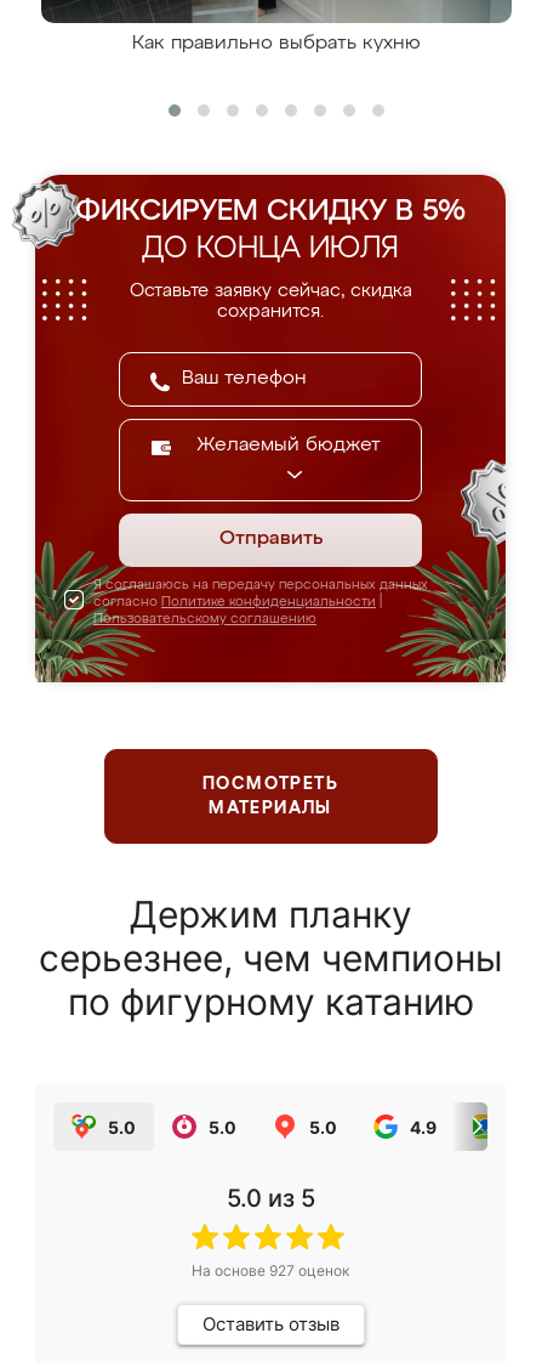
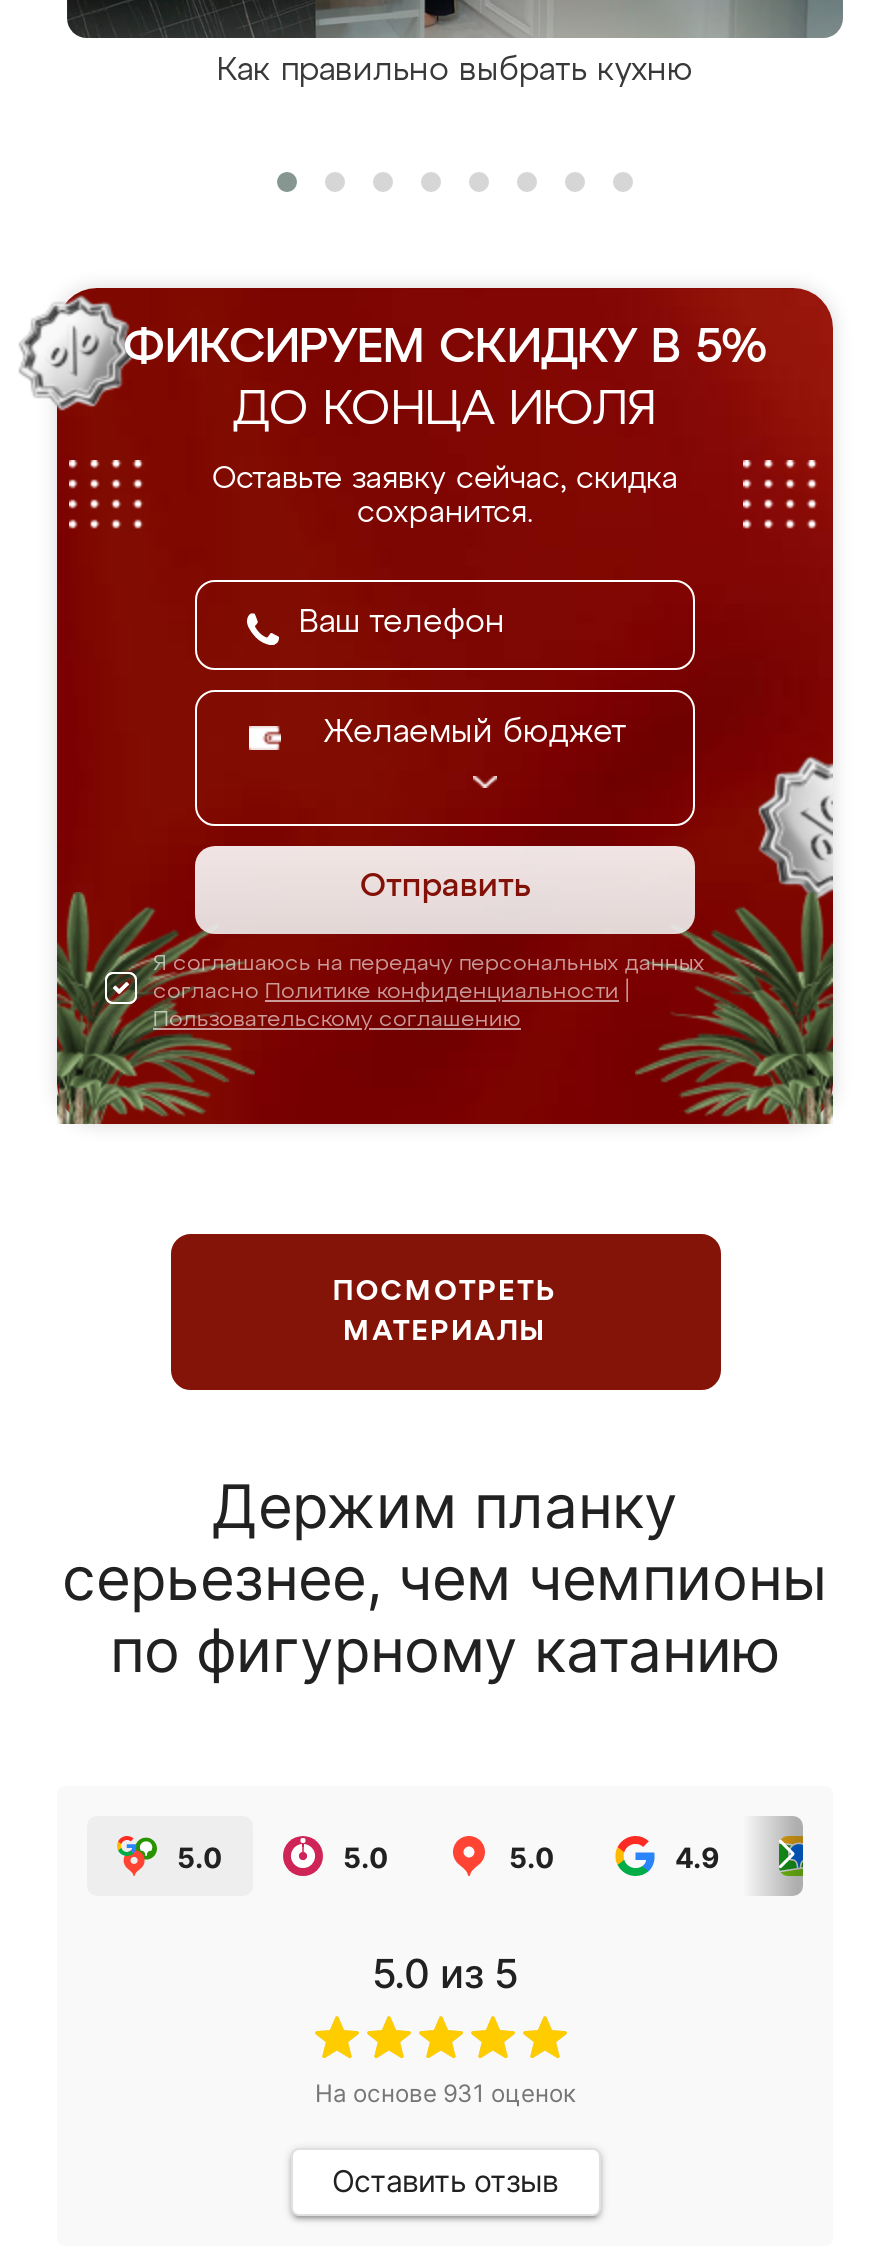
[192,1261,349,1280] На основе 927 оценок -> [315,2078,575,2108] На основе 931 оценок

